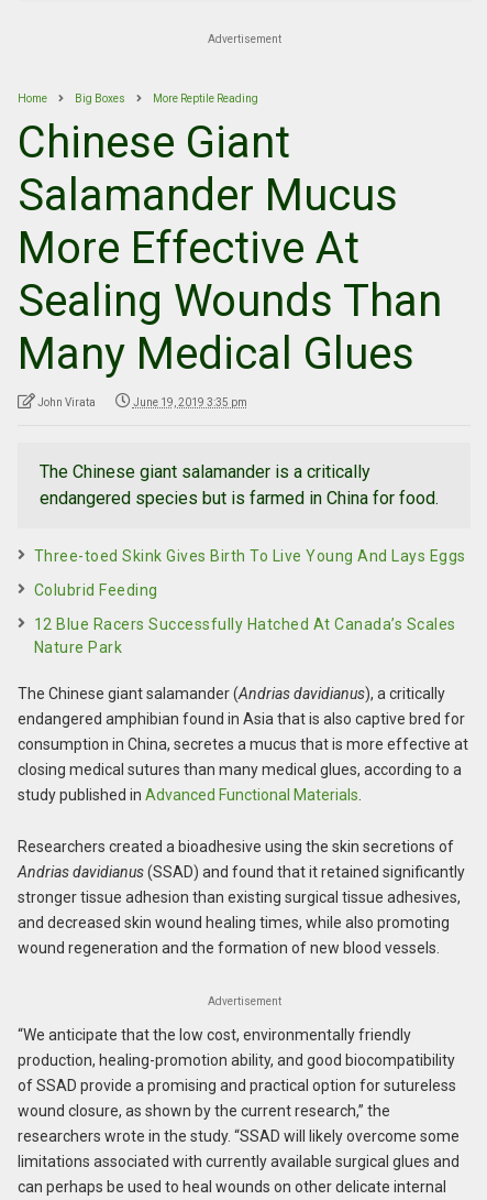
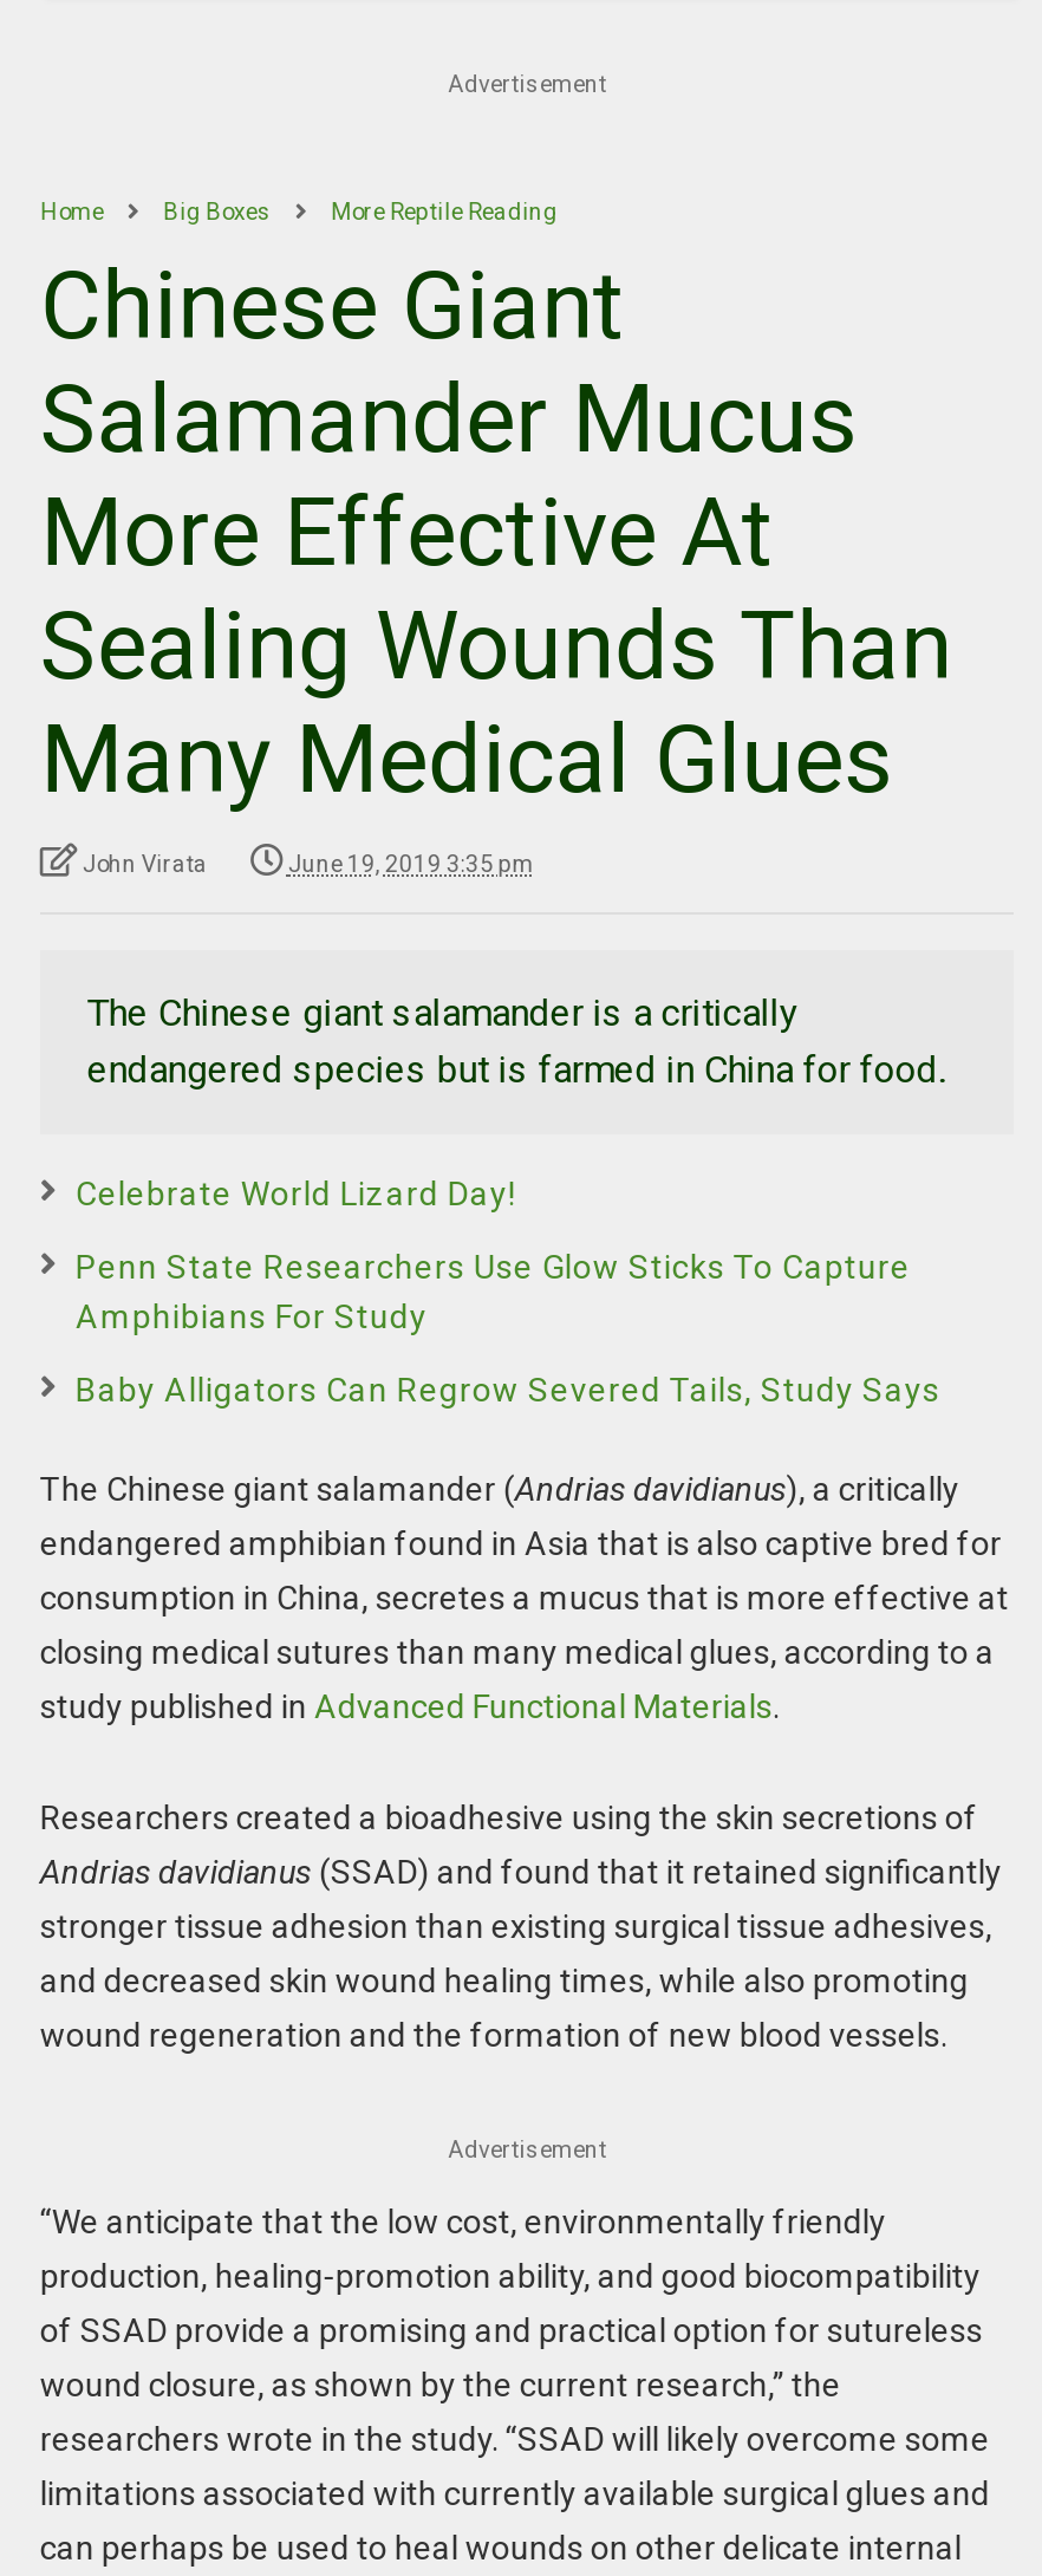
[34,547,466,565] Three-toed Skink Gives Birth To Live Young And Lays Eggs -> [75,1175,516,1212] Celebrate World Lizard Day!
[34,581,158,599] Colubrid Feeding -> [75,1248,911,1335] Penn State Researchers Use Glow Sticks To Capture | Amphibians For Study
[34,615,456,656] 12 Blue Racers Successfully Hatched At Canada’s Scales | Nature Park -> [75,1371,940,1409] Baby Alligators Can Regrow Severed Tails, Study Says

